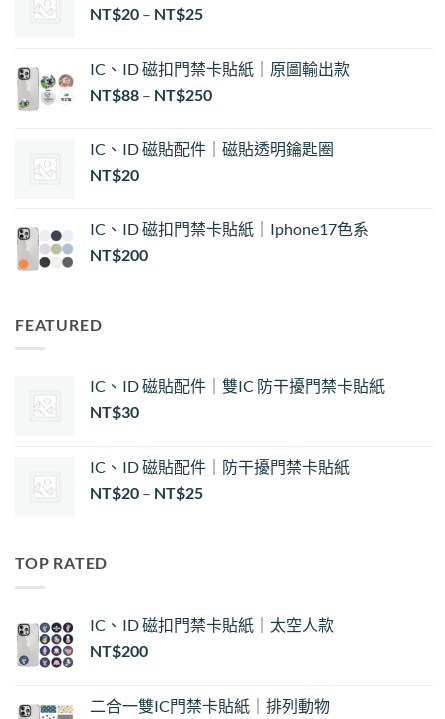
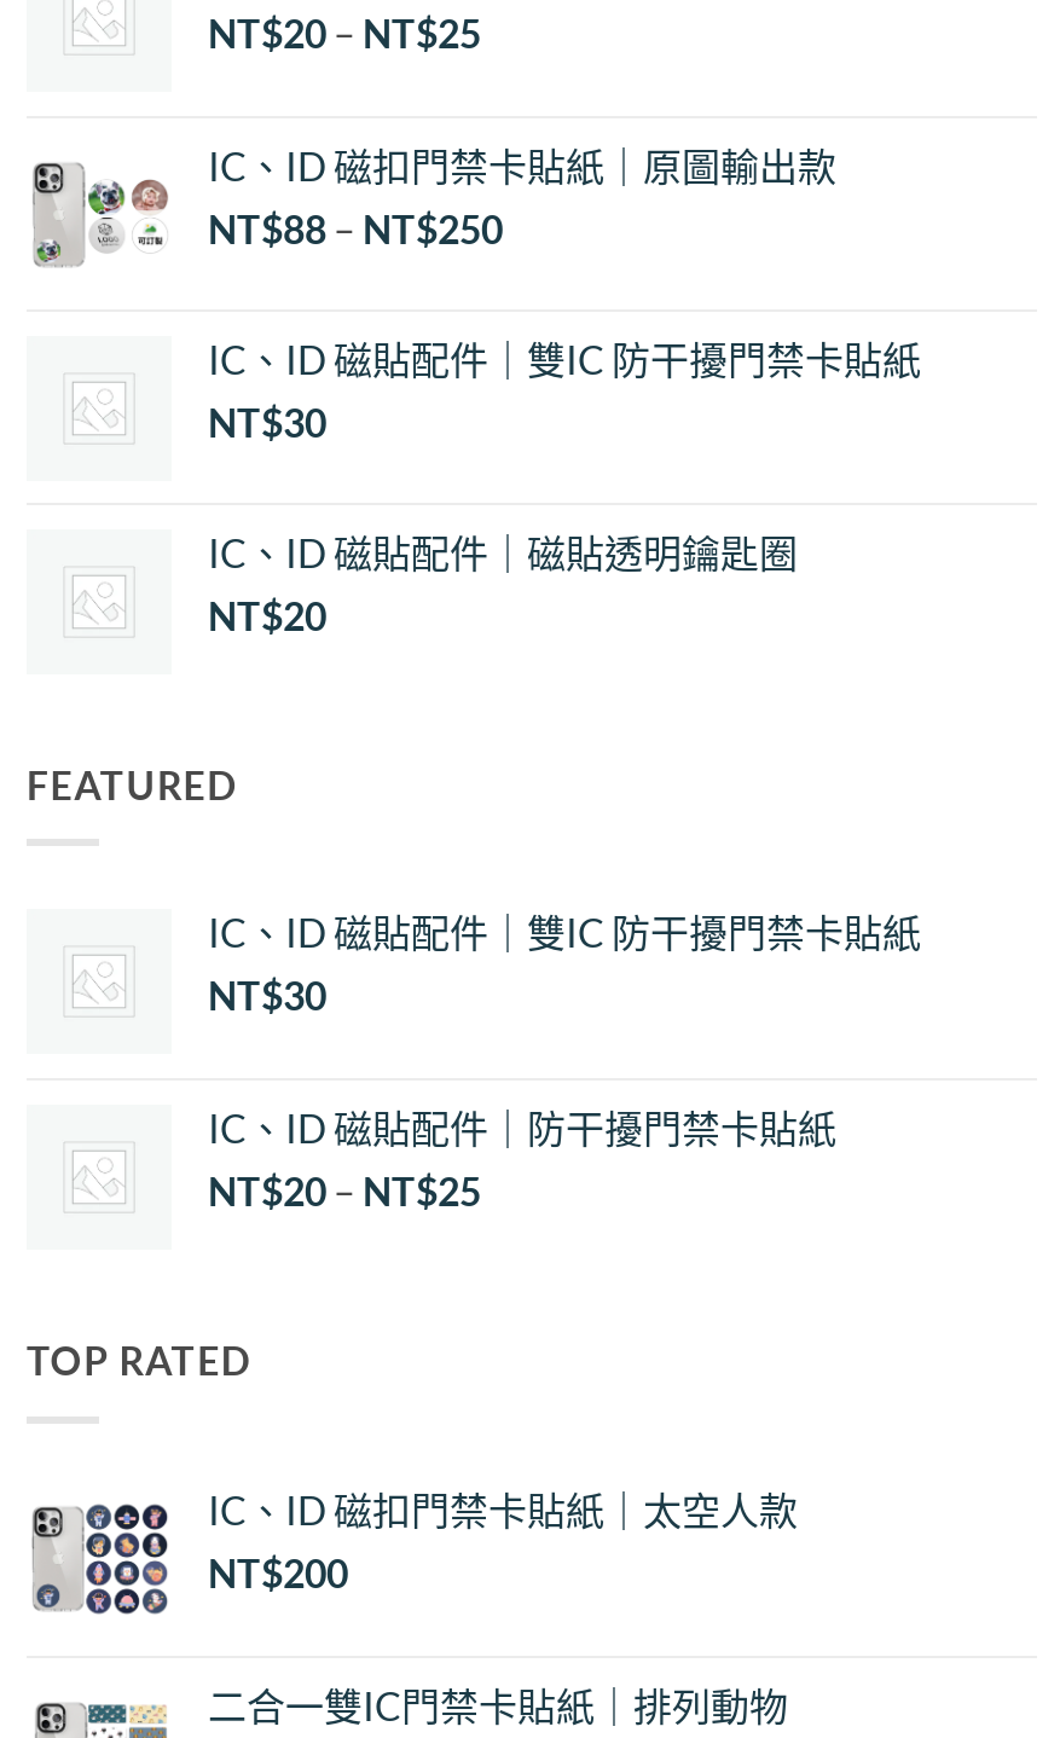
moved [90,139,334,184] -> [208,529,798,638]: IC、ID 磁貼配件｜磁貼透明鑰匙圈 | NT$20
none -> [208,336,921,445] IC、ID 磁貼配件｜雙IC 防干擾門禁卡貼紙 | NT$30
[17,219,369,271] [image] | IC、ID 磁扣門禁卡貼紙｜Iphone17色系 | NT$200 -> none

